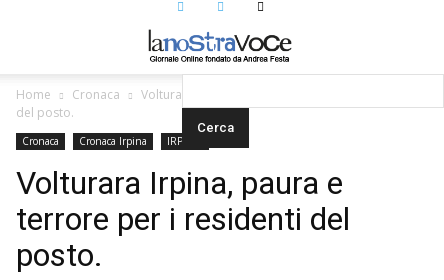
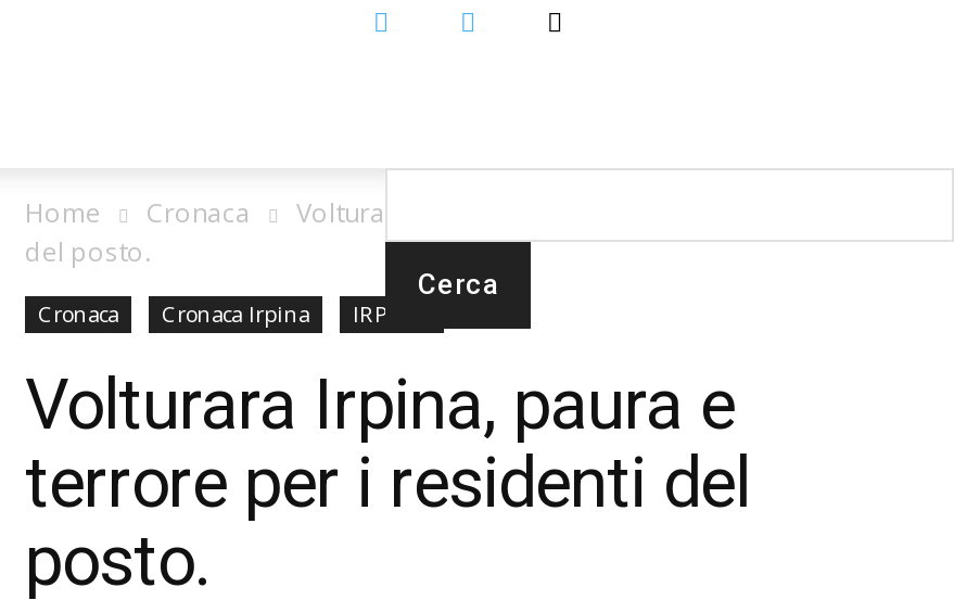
[148,29,292,63] [image] -> none

